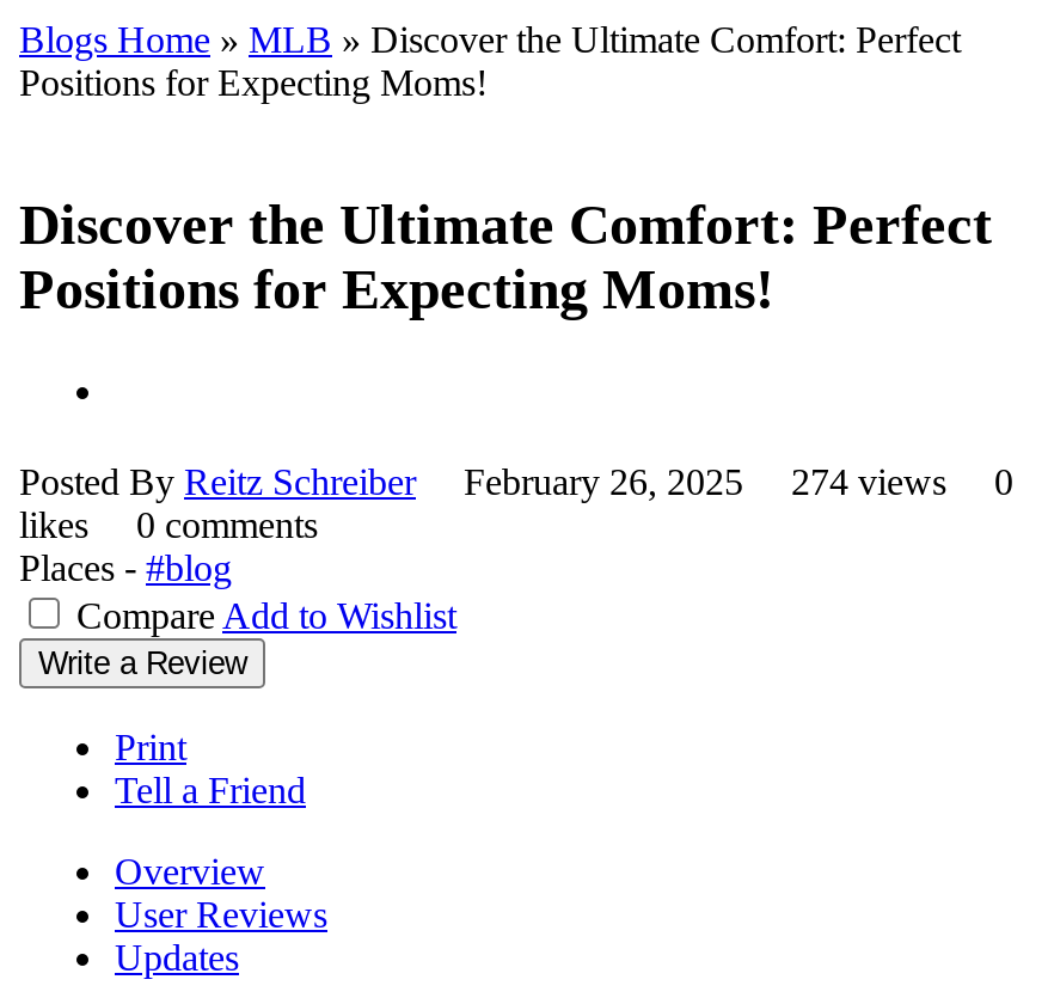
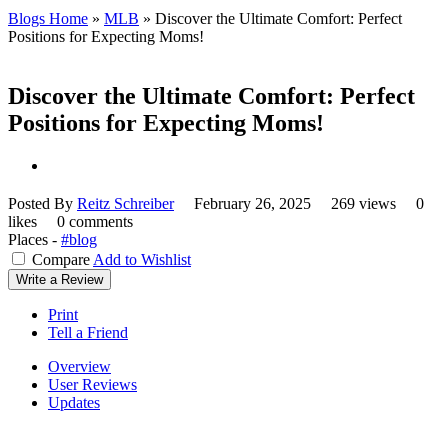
[19,462,1013,502] Posted By Reitz Schreiber February 26, 2025 274 views 0 -> [8,195,424,212] Posted By Reitz Schreiber February 26, 2025 269 views 0

